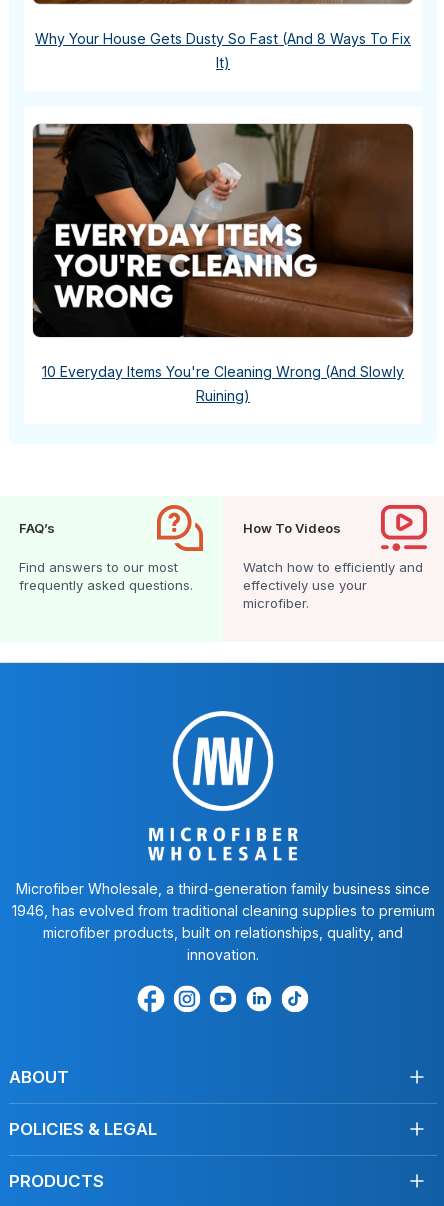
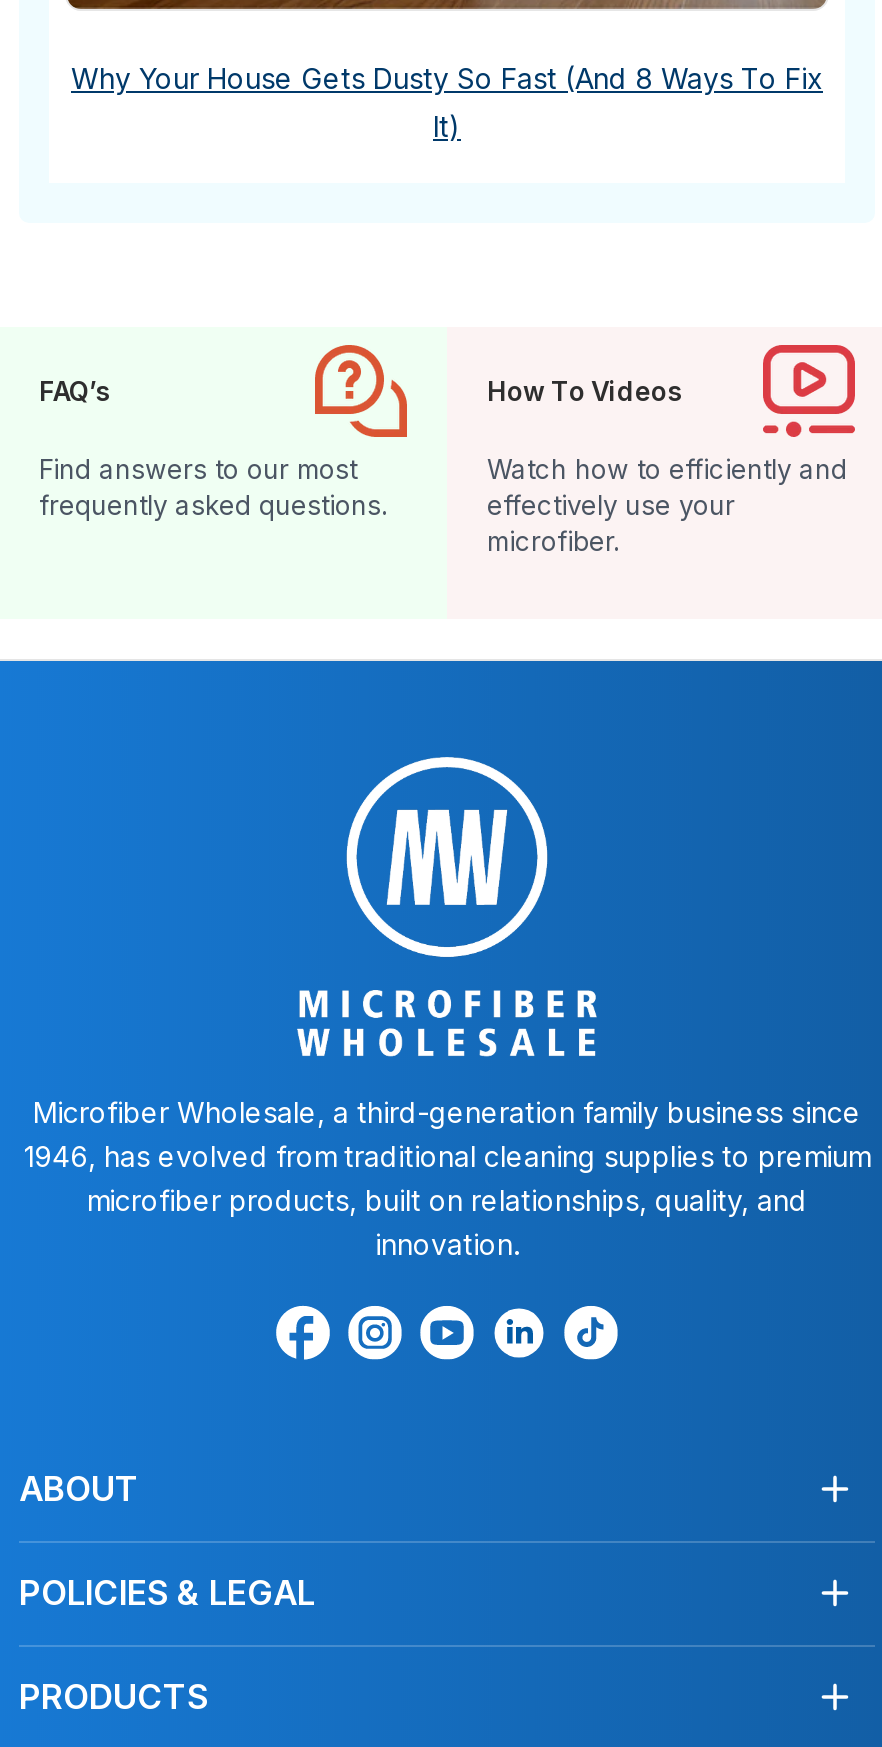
[32,123,414,404] [image] | 10 Everyday Items You're Cleaning Wrong (And Slowly | Ruining) -> none

